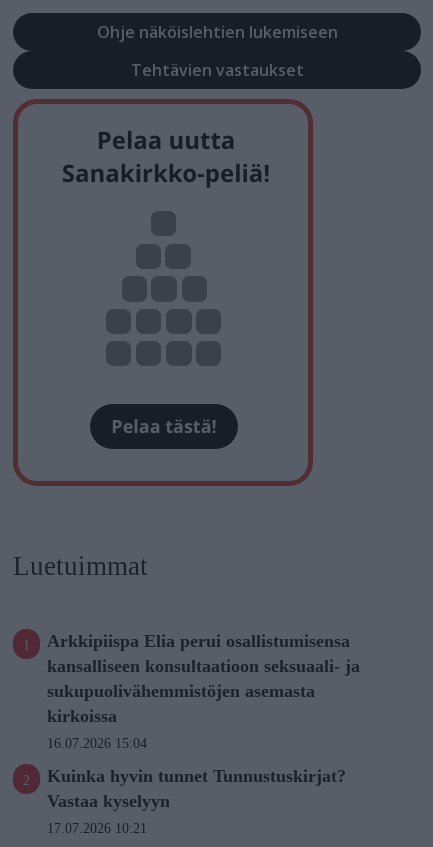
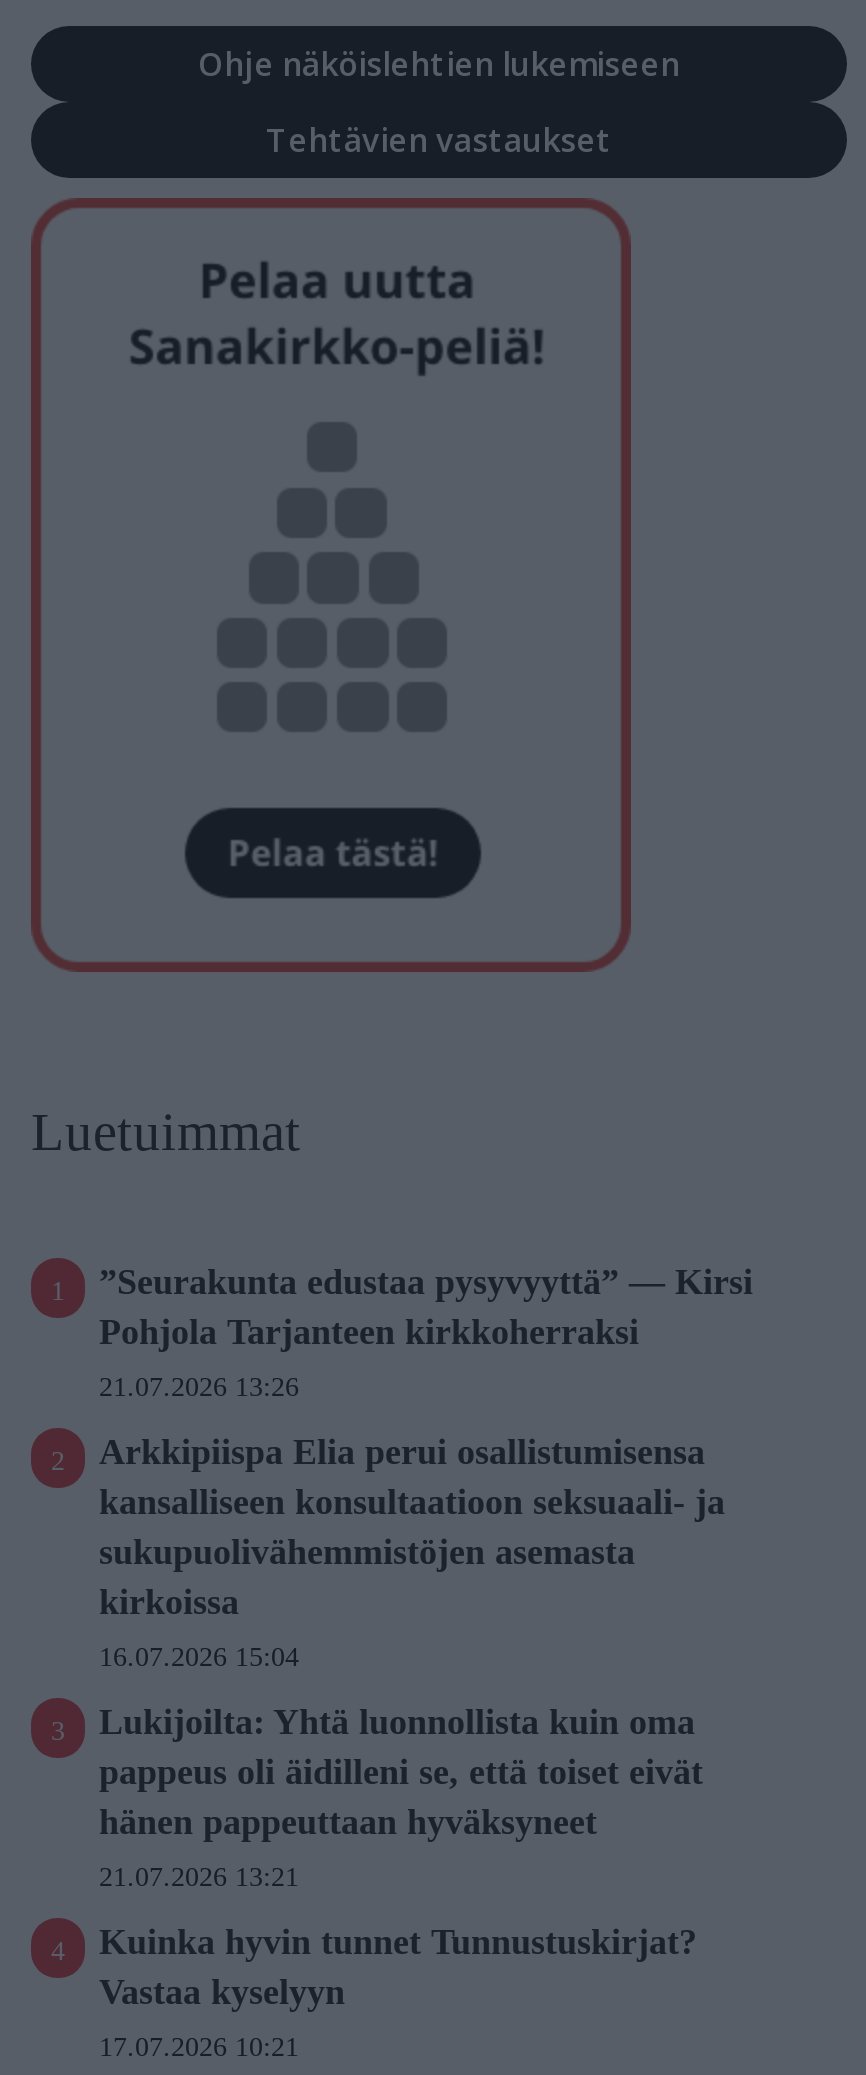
none -> [99,1261,753,1401] ”Seurakunta edustaa pysyvyyttä” — Kirsi | Pohjola Tarjanteen kirkkoherraksi | 21.07.2026 13:26
none -> [99,1701,703,1891] Lukijoilta: Yhtä luonnollista kuin oma | pappeus oli äidilleni se, että toiset eivät | hänen pappeuttaan hyväksyneet | 21.07.2026 13:21

